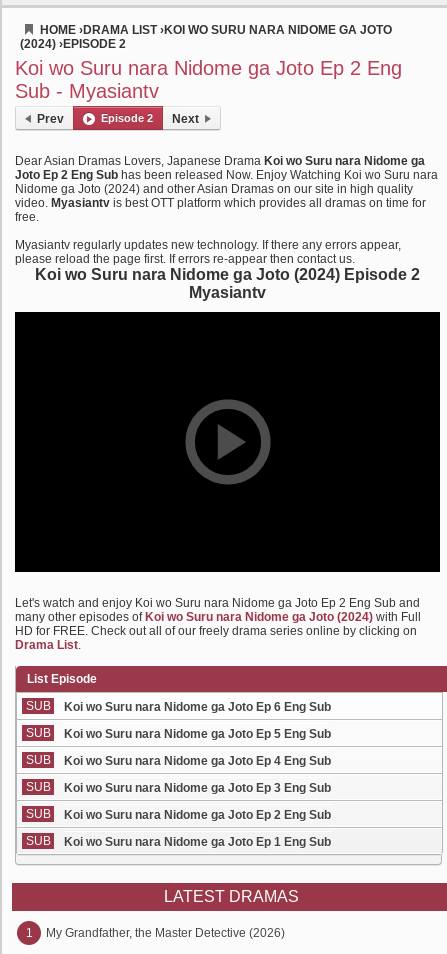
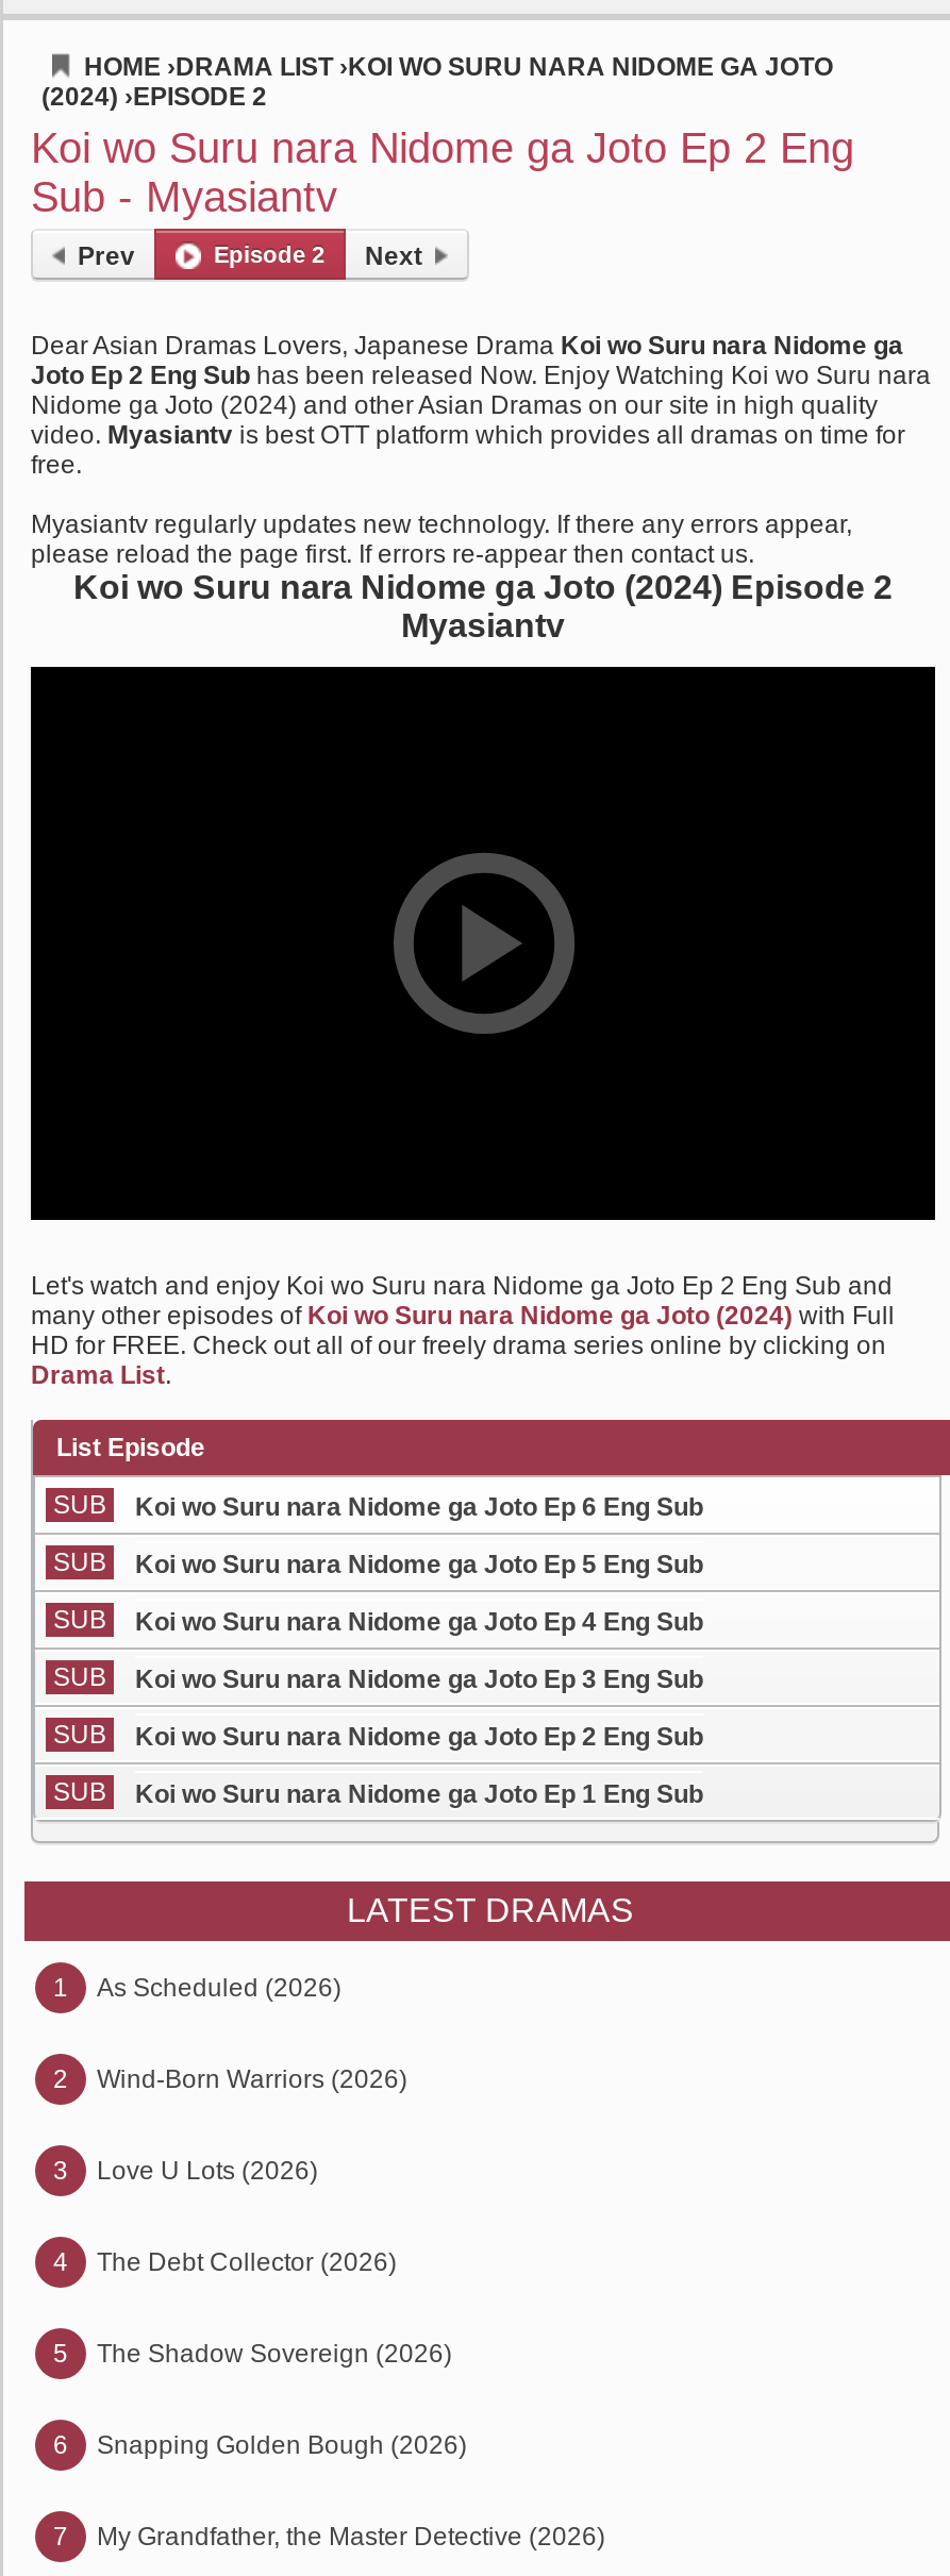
none -> [53,1973,467,2552] As Scheduled (2026) | 2 | Wind-Born Warriors (2026) | 3 | Love U Lots (2026) | 4 | The Debt Collector (2026) | 5 | The Shadow Sovereign (2026) | 6 | Snapping Golden Bough (2026) | 7

